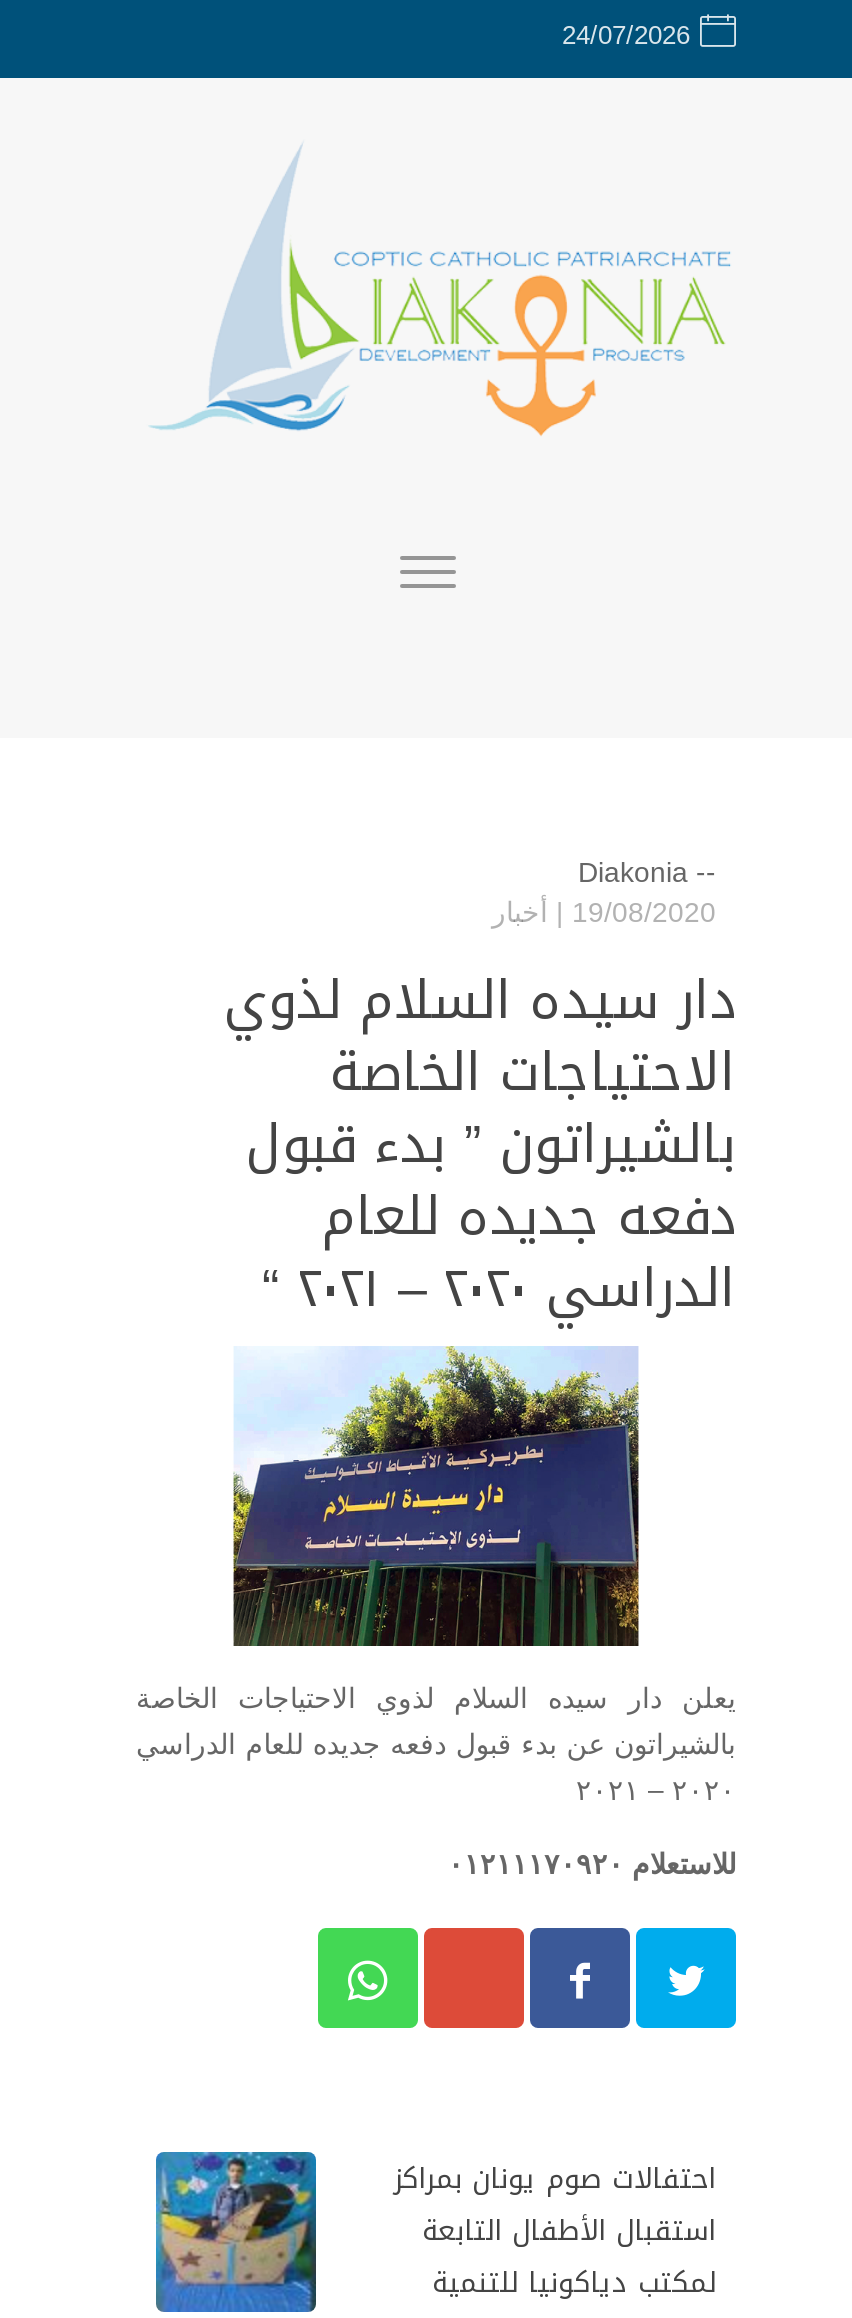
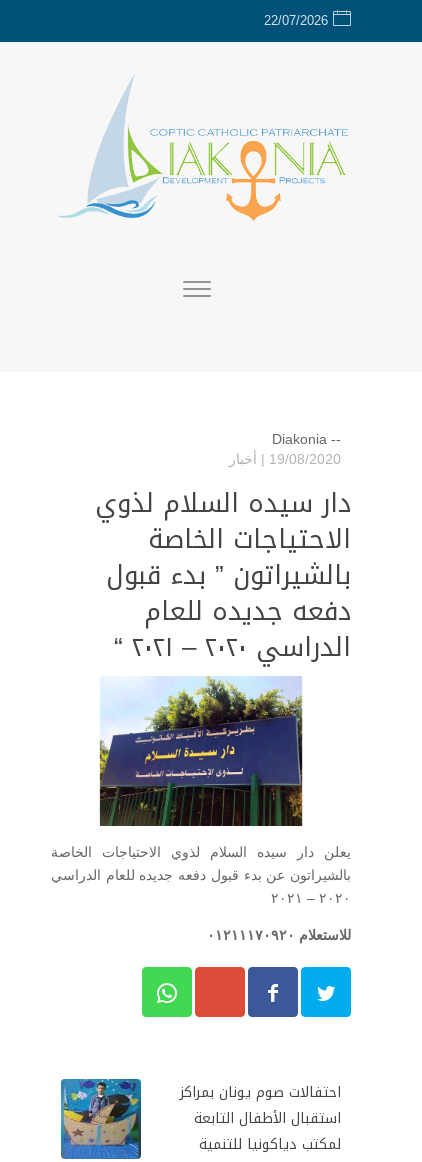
[562,10,690,60] 24/07/2026 -> [264,8,328,33] 22/07/2026

